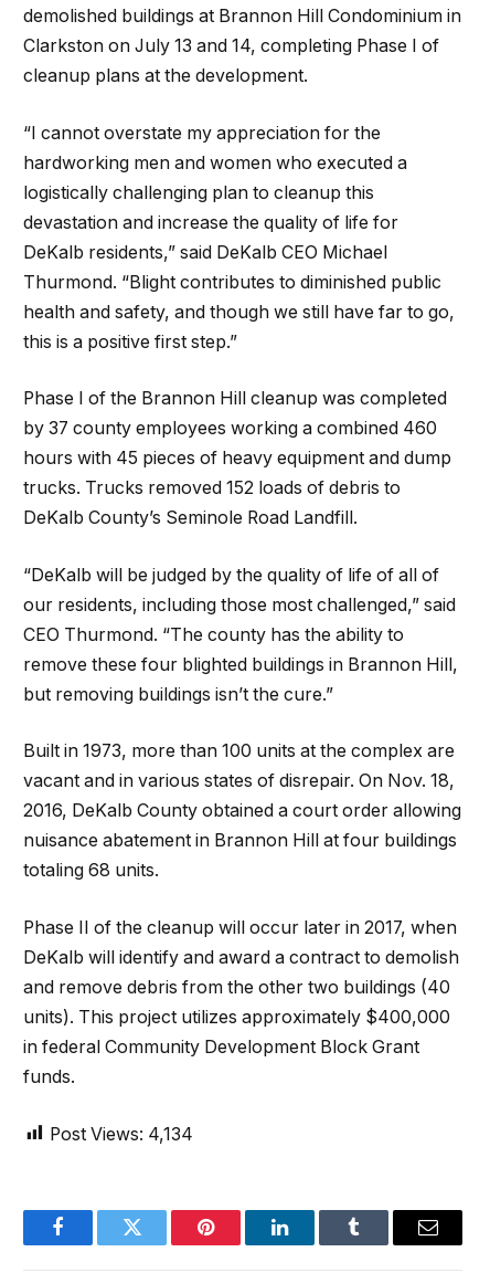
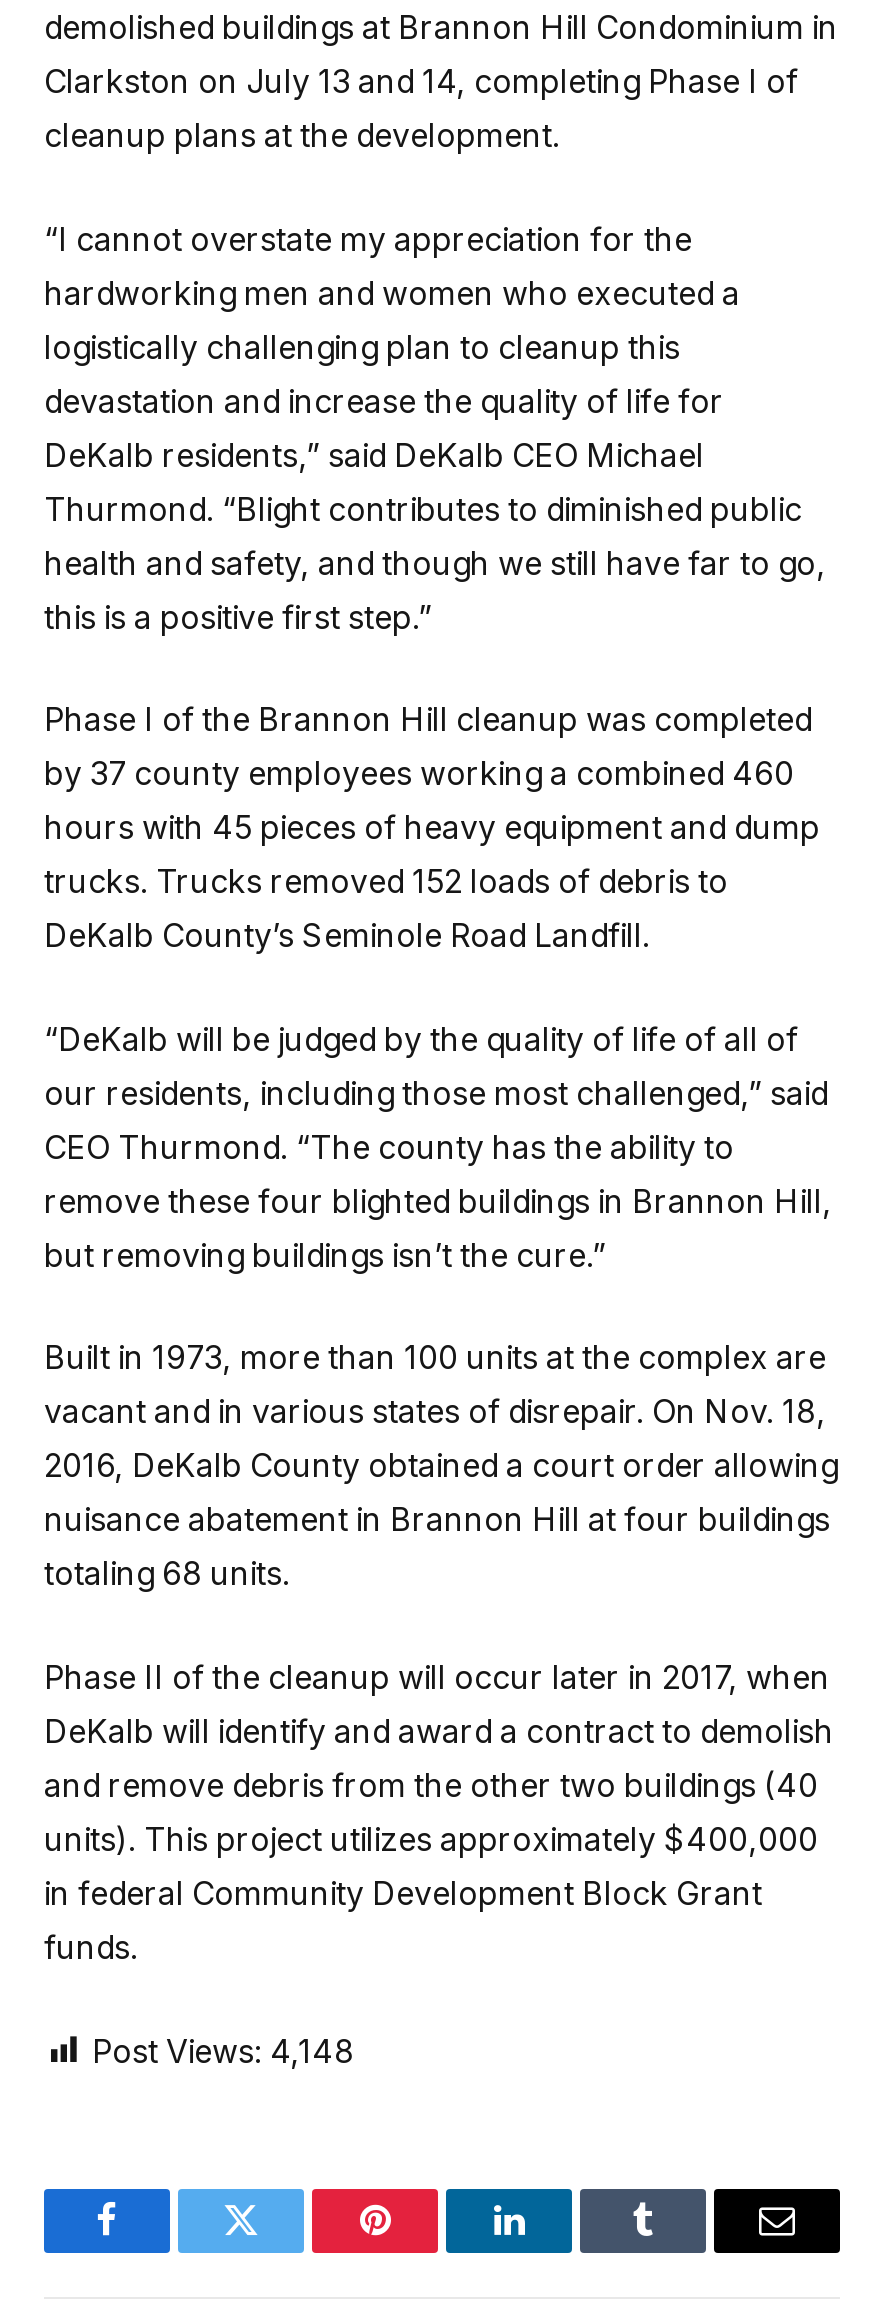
[50,1123,193,1144] Post Views: 4,134 -> [92,2032,354,2070] Post Views: 4,148

